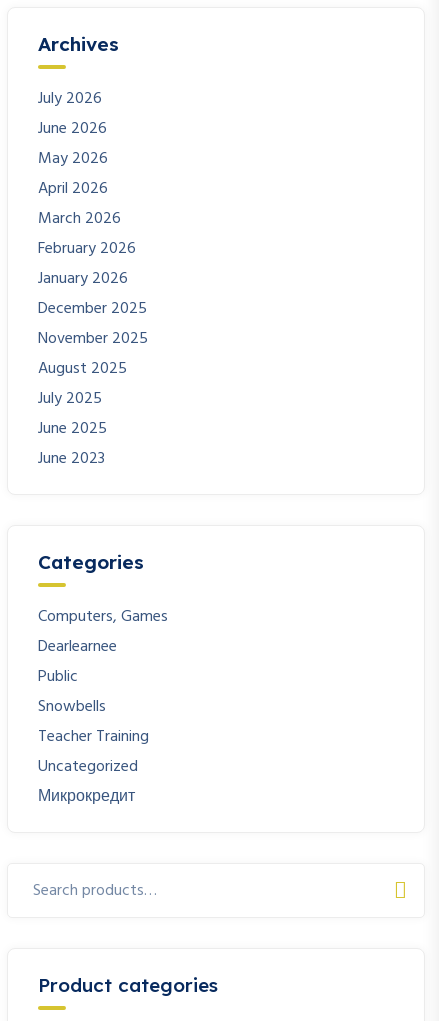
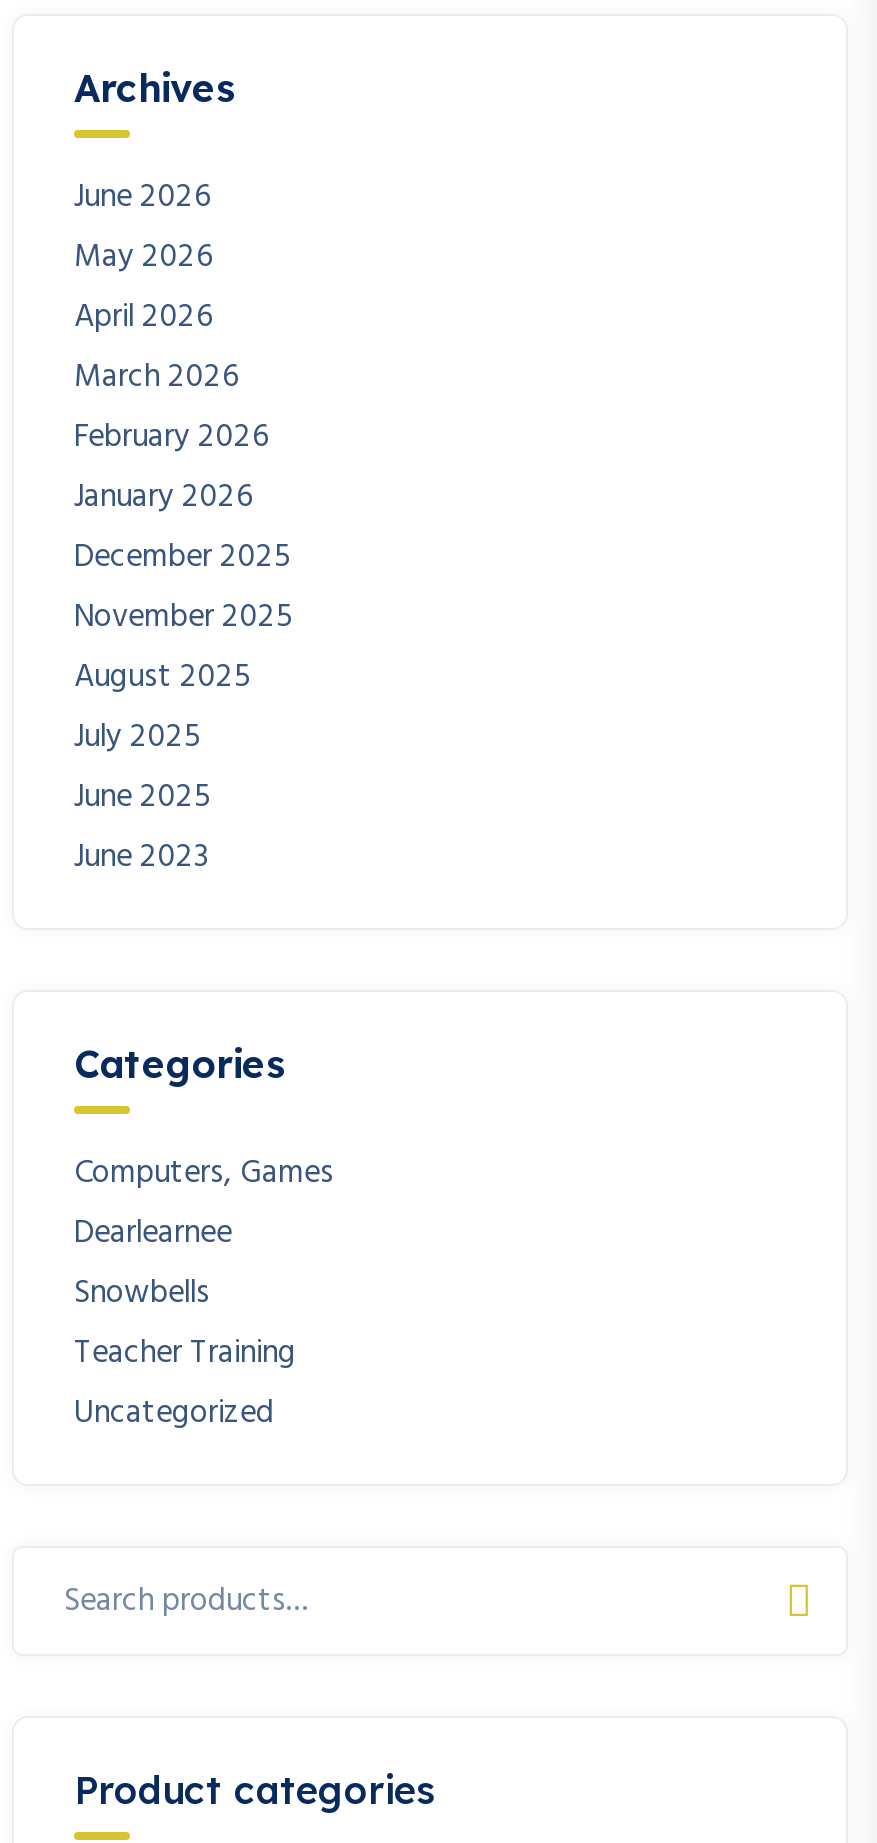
[38,86,102,112] July 2026 -> none
[38,664,78,690] Public -> none
[38,784,135,810] Микрокредит -> none

